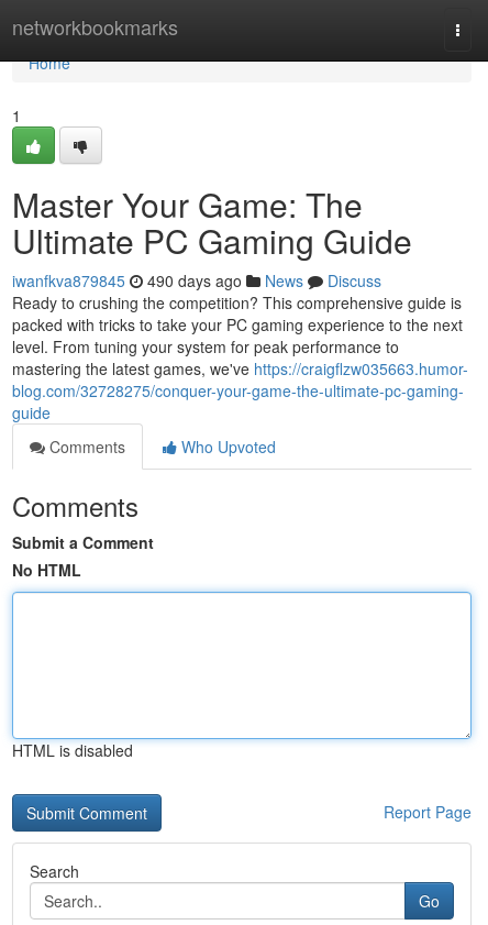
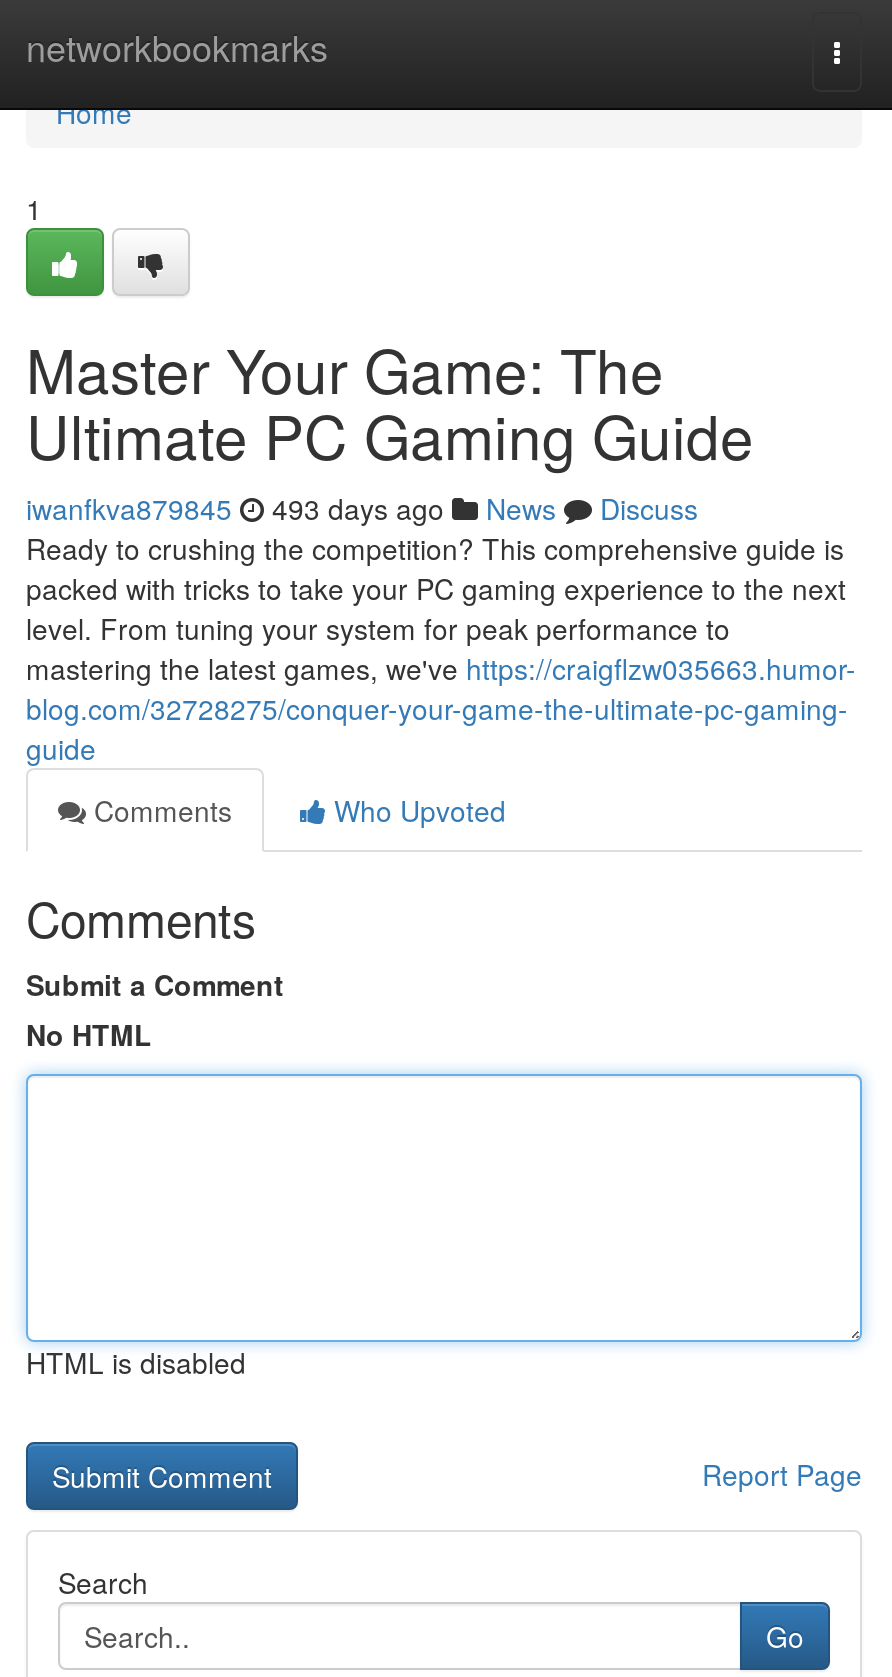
[12,269,381,291] iwanfkva879845 490 days ago News Discuss -> [26,488,698,528] iwanfkva879845 493 days ago News Discuss

